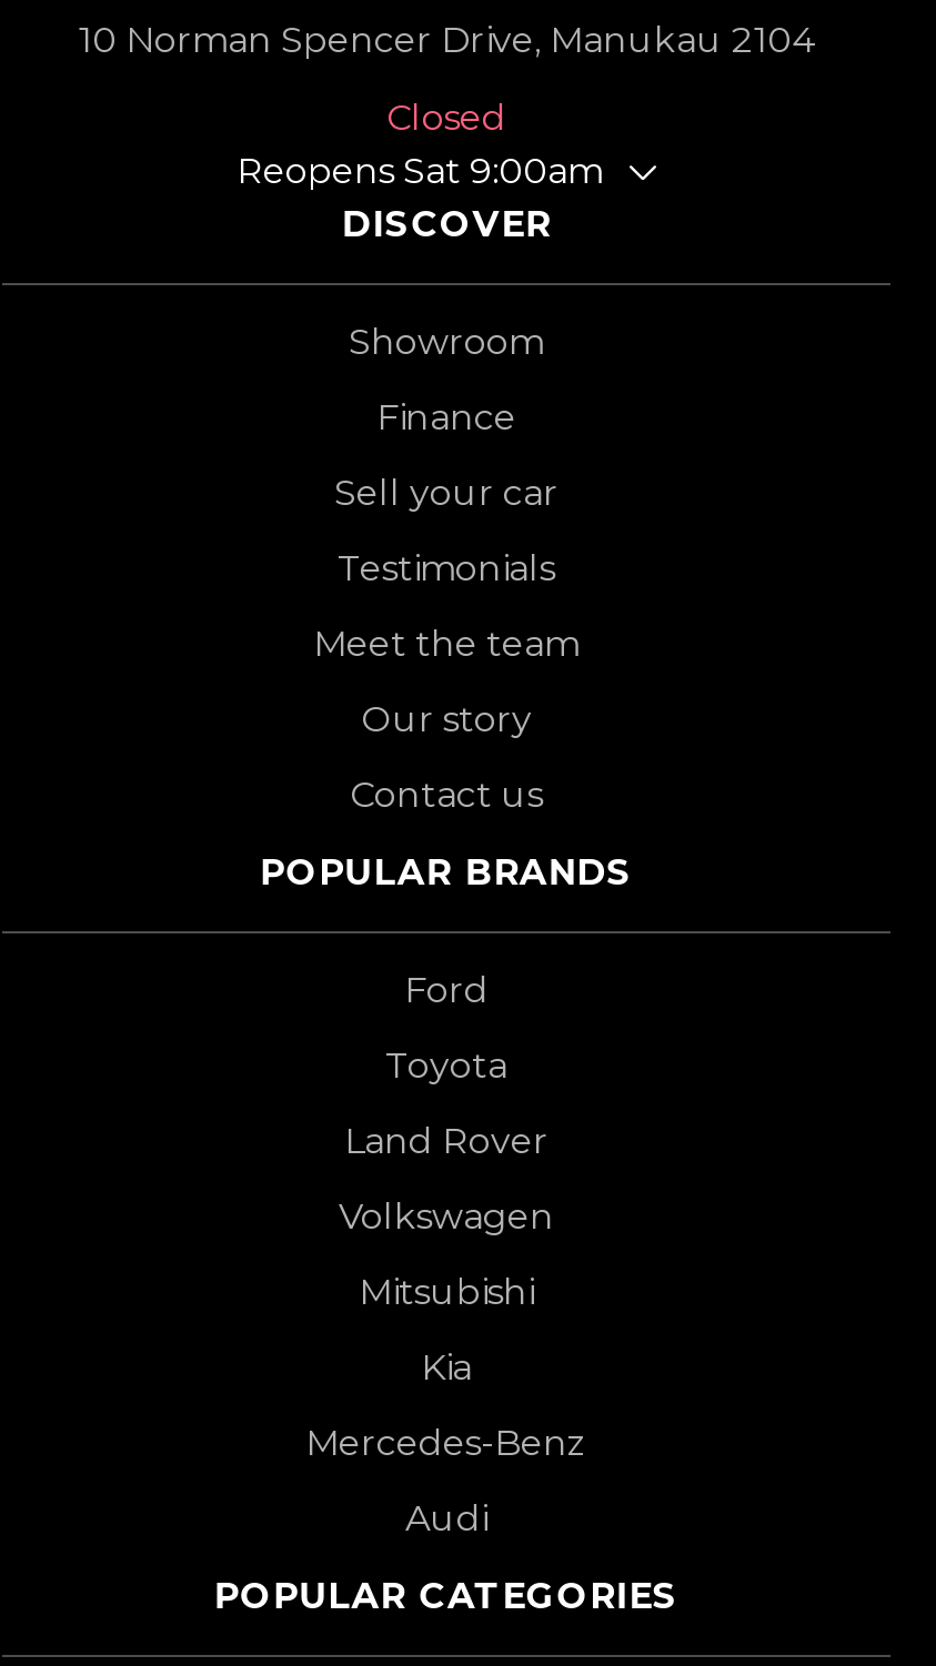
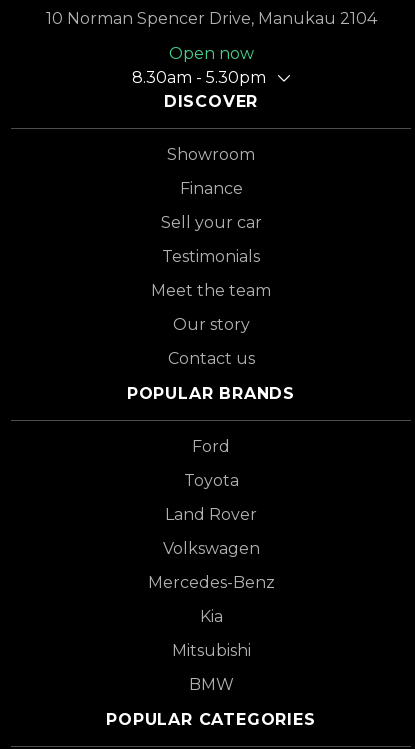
[236,97,603,192] Closed | Reopens Sat 9:00am -> [132,44,266,87] Open now | 8.30am - 5.30pm
moved [359,1271,534,1389] -> [171,607,250,660]: Kia | Mitsubishi
moved [305,1422,587,1464] -> [147,573,274,592]: Mercedes-Benz
[405,1497,487,1539] Audi -> [188,675,233,694] BMW

